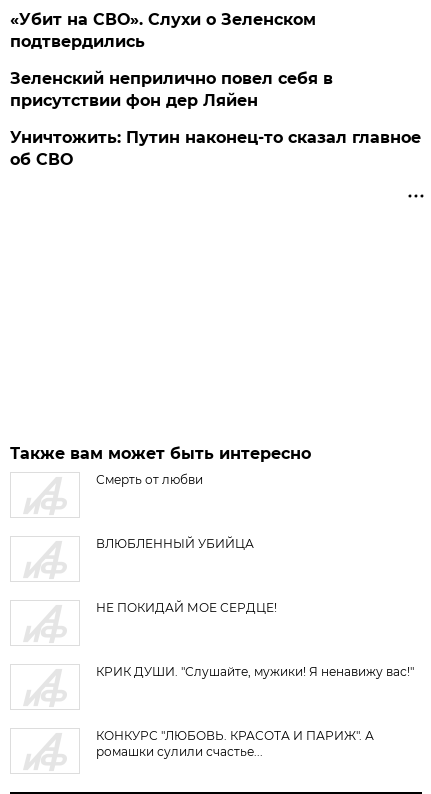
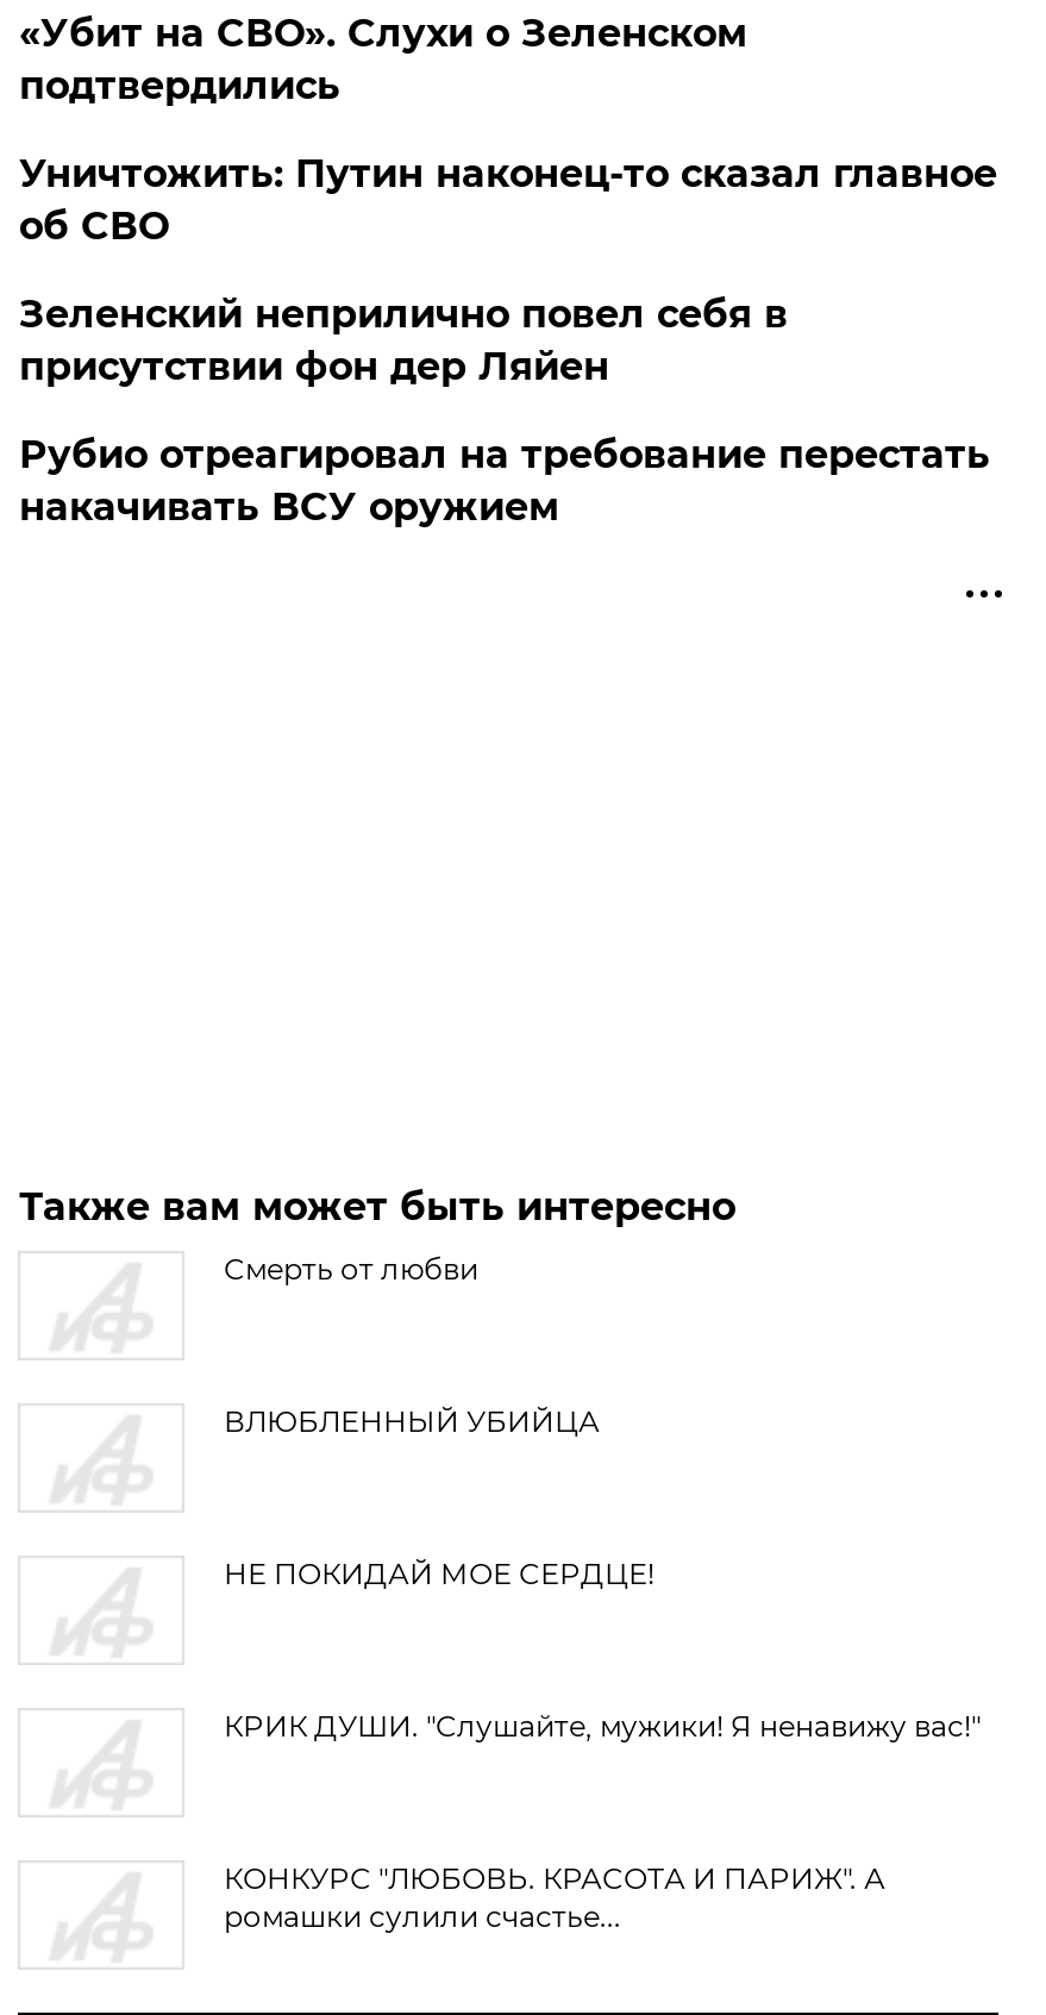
none -> [19,432,990,530] Рубио отреагировал на требование перестать | накачивать ВСУ оружием
moved [10,128,421,169] -> [19,151,997,249]: Уничтожить: Путин наконец-то сказал главное | об СВО

